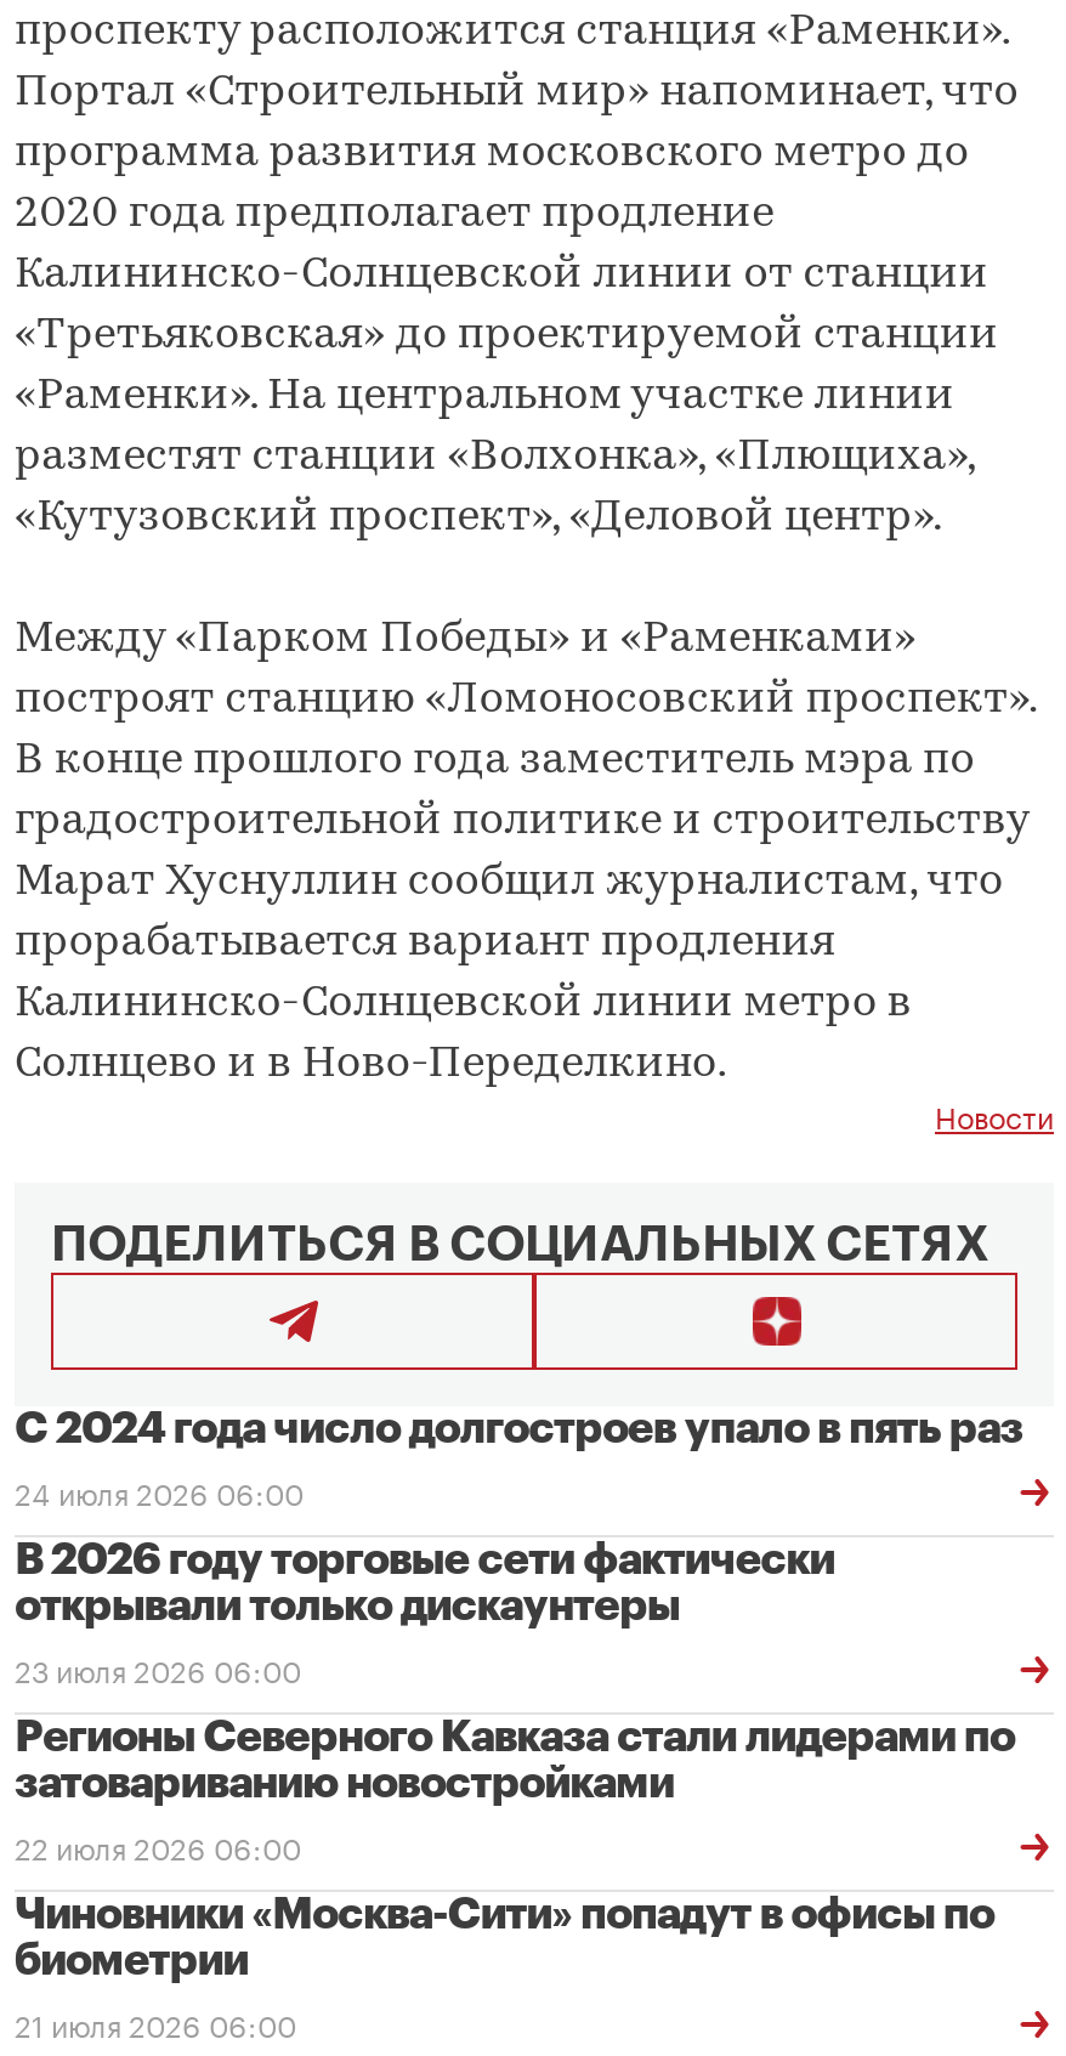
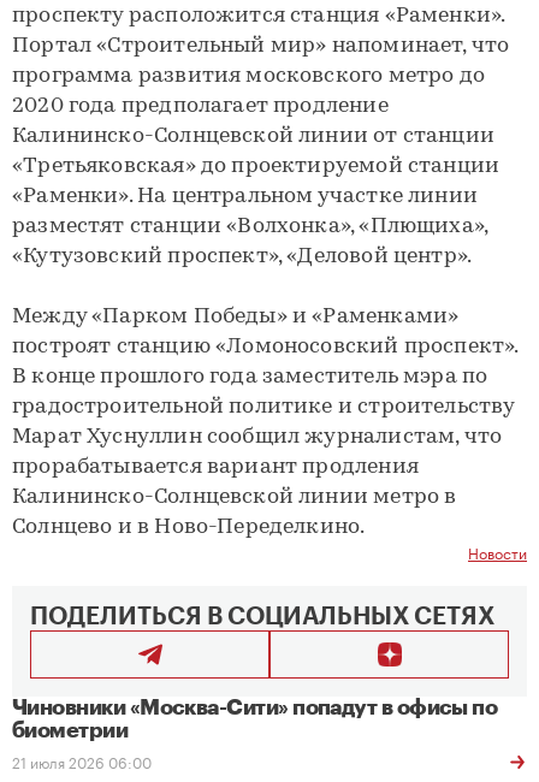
[15,1406,1023,1868] С 2024 года число долгостроев упало в пять раз | 24 июля 2026 06:00 | В 2026 году торговые сети фактически | открывали только дискаунтеры | 23 июля 2026 06:00 | Регионы Северного Кавказа стали лидерами по | затовариванию новостройками | 22 июля 2026 06:00 -> none

